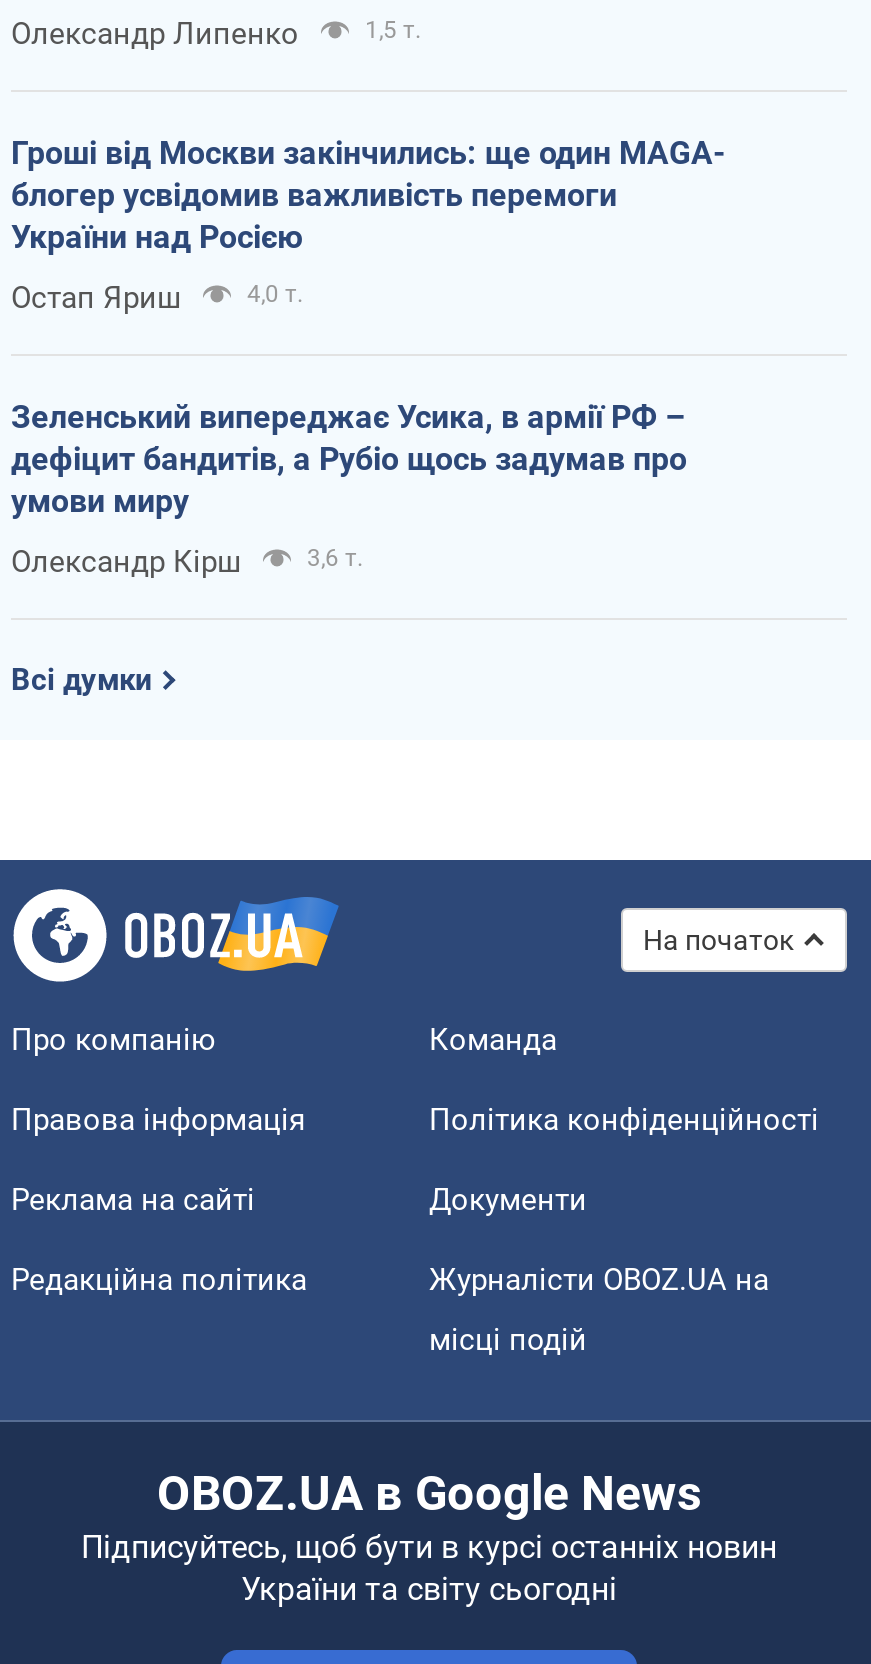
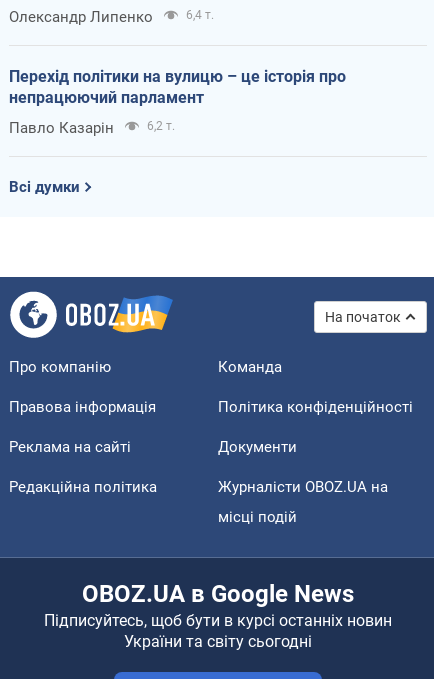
[11,16,725,580] 1,5 т. | Гроші від Москви закінчились: ще один MAGA- | блогер усвідомив важливість перемоги | України над Росією | Остап Яриш | 4,0 т. | Зеленський випереджає Усика, в армії РФ – | дефіцит бандитів, а Рубіо щось задумав про | умови миру | Олександр Кірш | 3,6 т. -> [9,8,346,137] 6,4 т. | Перехід політики на вулицю – це історія про | непрацюючий парламент | Павло Казарін | 6,2 т.

